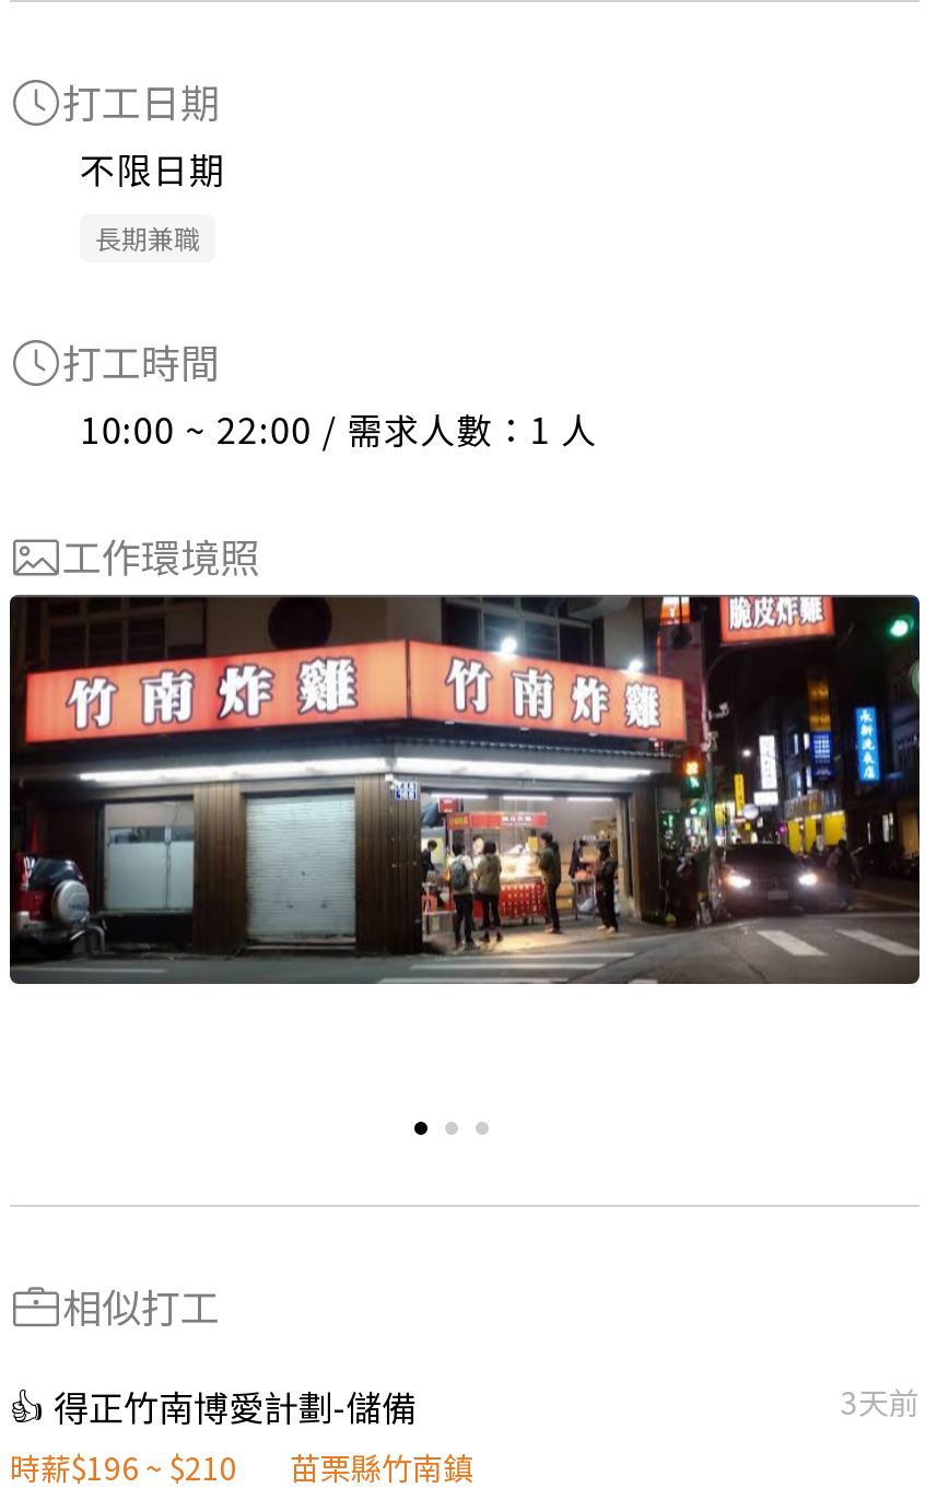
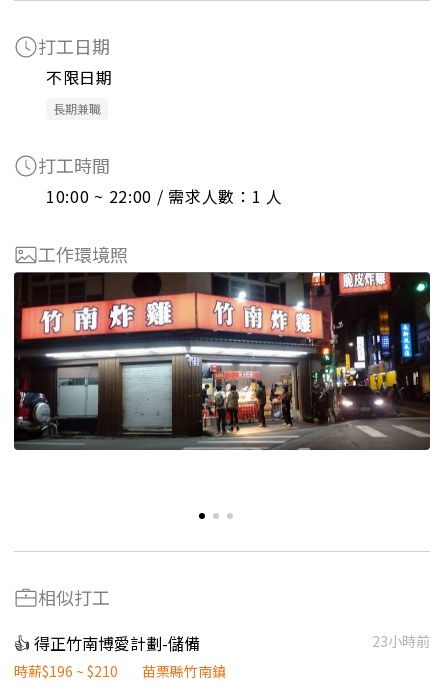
[841,1381,919,1424] 3天前 -> [372,631,430,651] 23小時前

